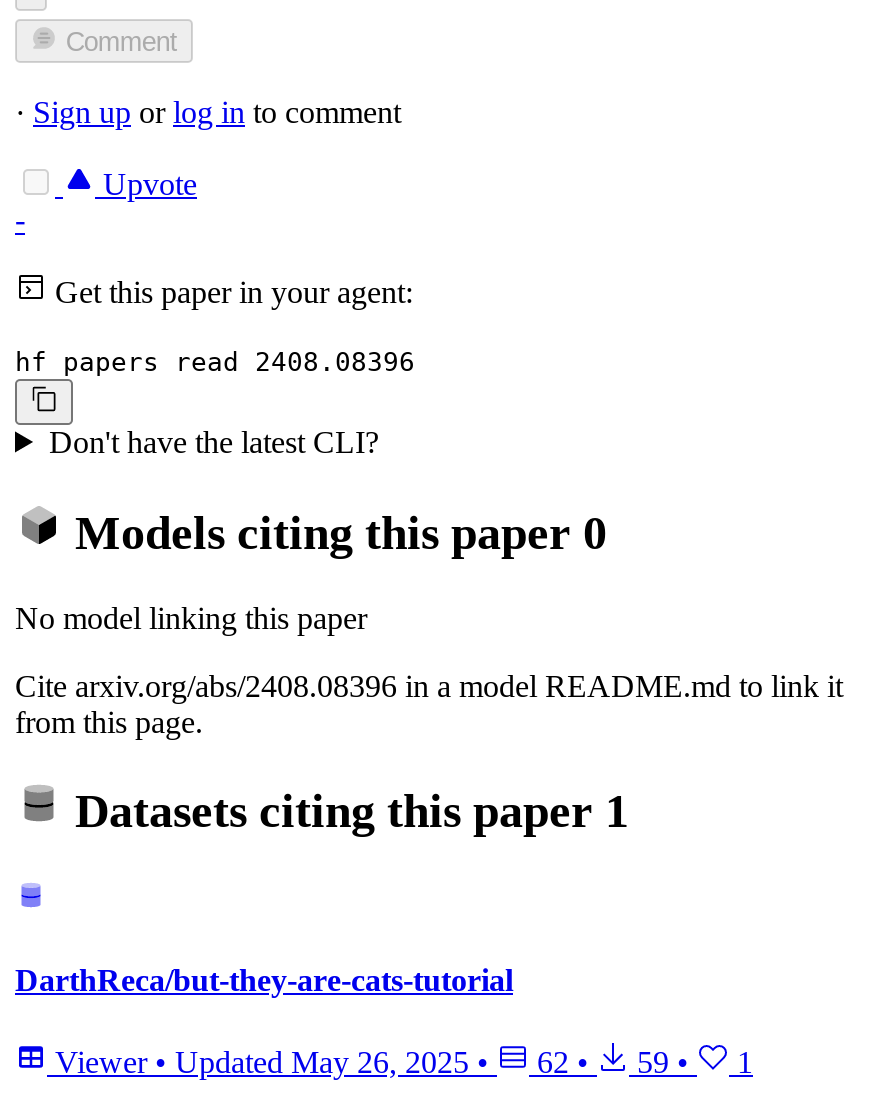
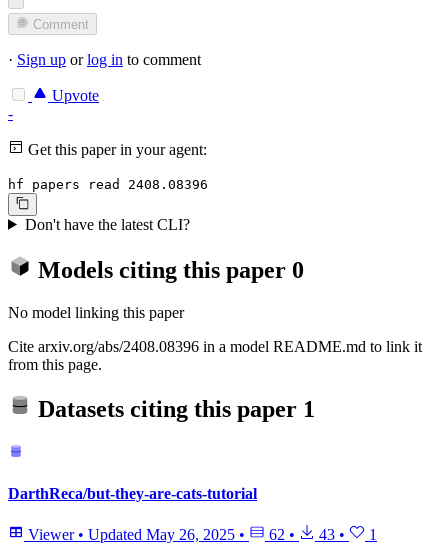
[47,1045,753,1079] Viewer • Updated May 26, 2025 • 62 • 59 • 1 -> [24,526,377,543] Viewer • Updated May 26, 2025 • 62 • 43 • 1

